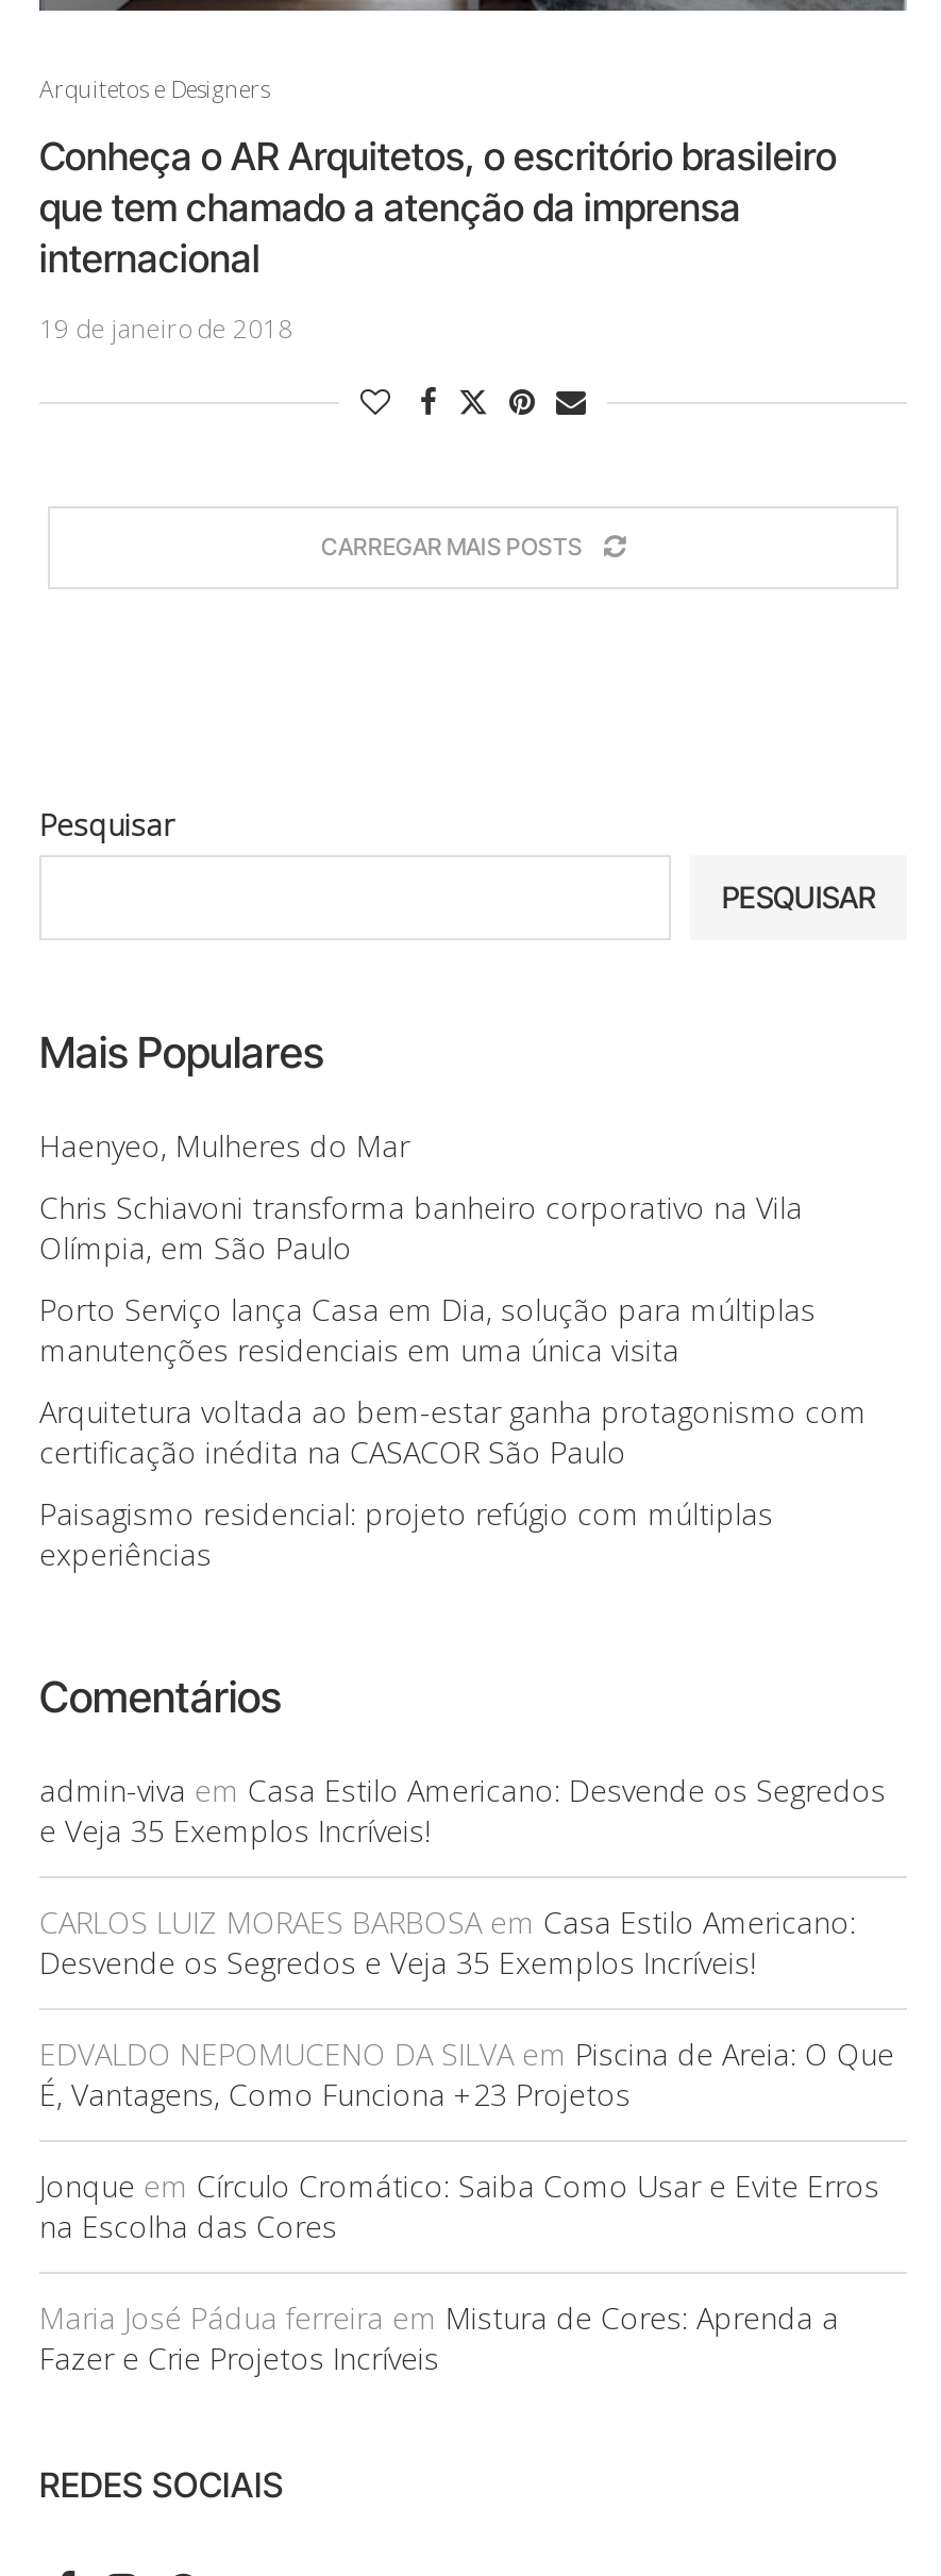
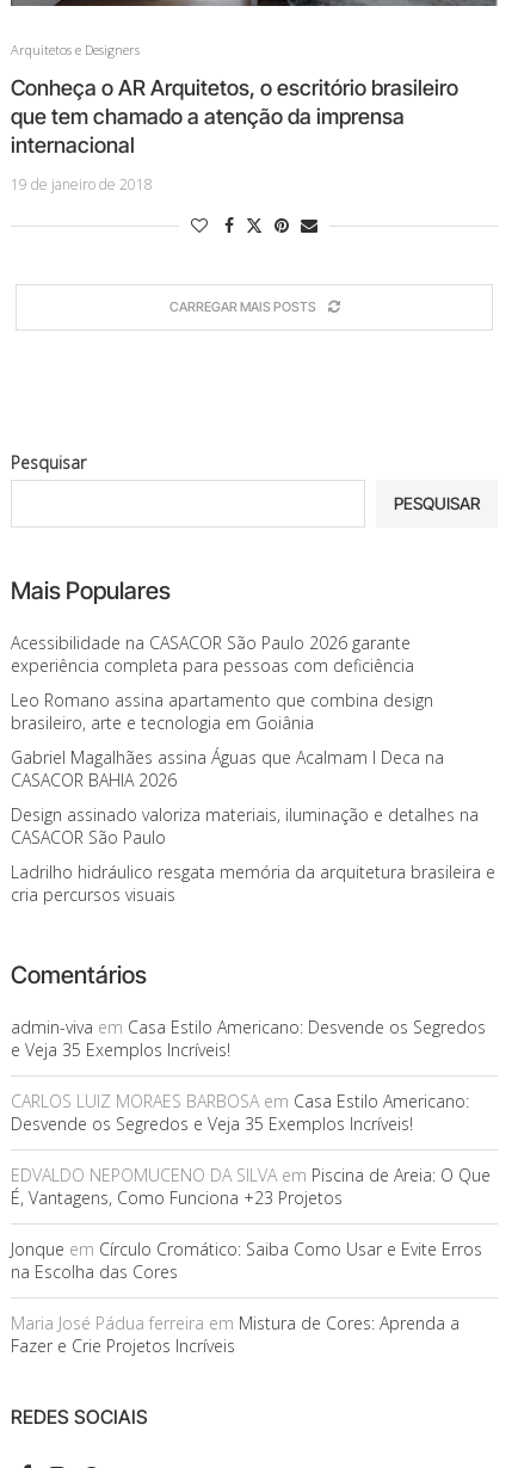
[39,1126,409,1166] Haenyeo, Mulheres do Mar -> [11,632,414,677] Acessibilidade na CASACOR São Paulo 2026 garante | experiência completa para pessoas com deficiência
[39,1188,803,1268] Chris Schiavoni transforma banheiro corporativo na Vila | Olímpia, em São Paulo -> [11,689,433,734] Leo Romano assina apartamento que combina design | brasileiro, arte e tecnologia em Goiânia
[39,1290,816,1371] Porto Serviço lança Casa em Dia, solução para múltiplas | manutenções residenciais em uma única visita -> [11,746,444,792] Gabriel Magalhães assina Águas que Acalmam I Deca na | CASACOR BAHIA 2026
[39,1392,867,1473] Arquitetura voltada ao bem-estar ganha protagonismo com | certificação inédita na CASACOR São Paulo -> [11,804,479,849] Design assinado valoriza materiais, iluminação e detalhes na | CASACOR São Paulo
[39,1494,773,1575] Paisagismo residencial: projeto refúgio com múltiplas | experiências -> [11,861,495,906] Ladrilho hidráulico resgata memória da arquitetura brasileira e | cria percursos visuais

